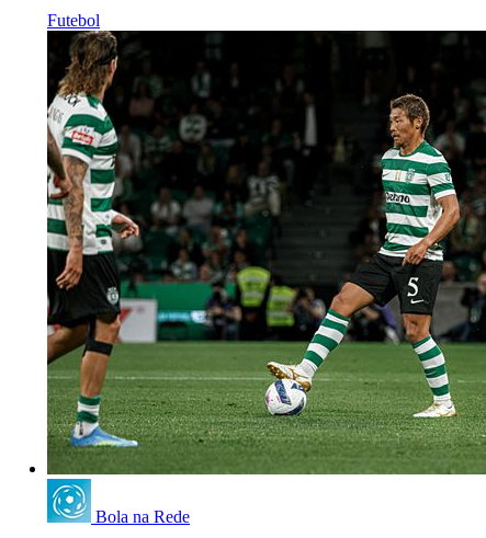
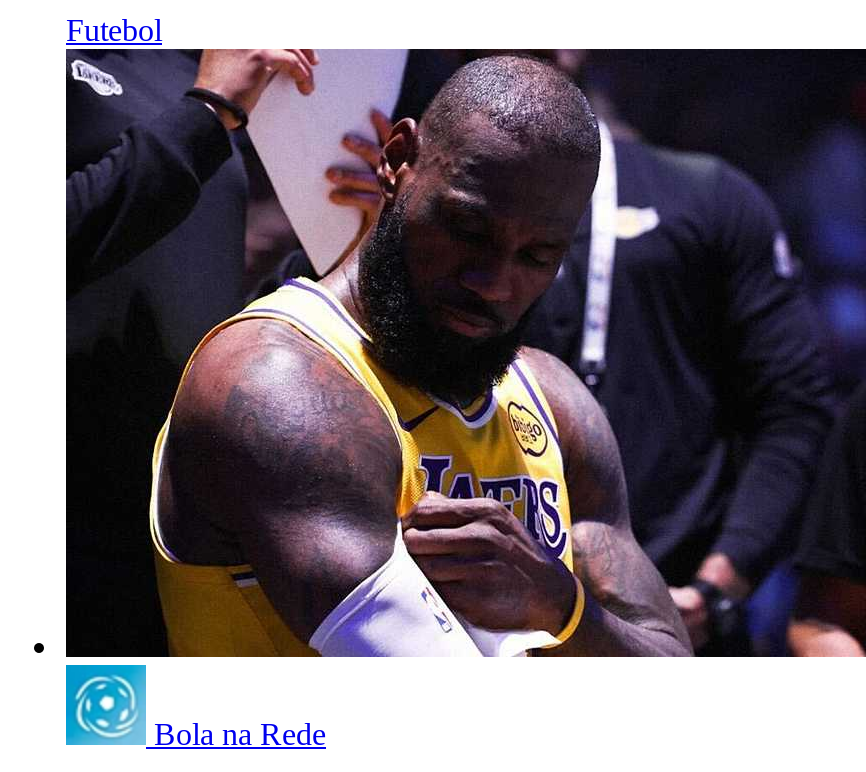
[46,30,483,476] [image] -> [64,47,860,659] [image]

